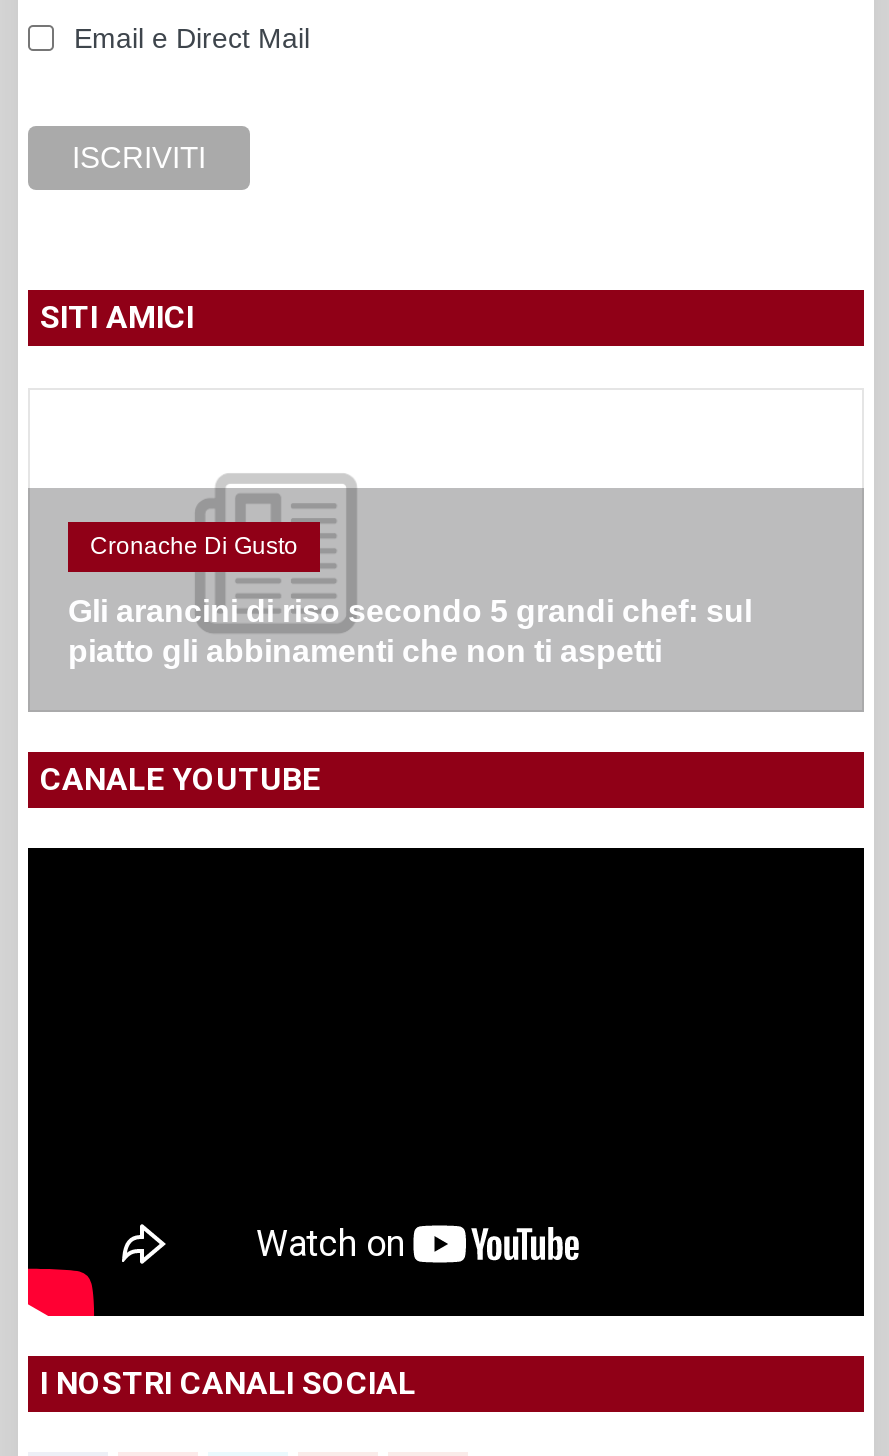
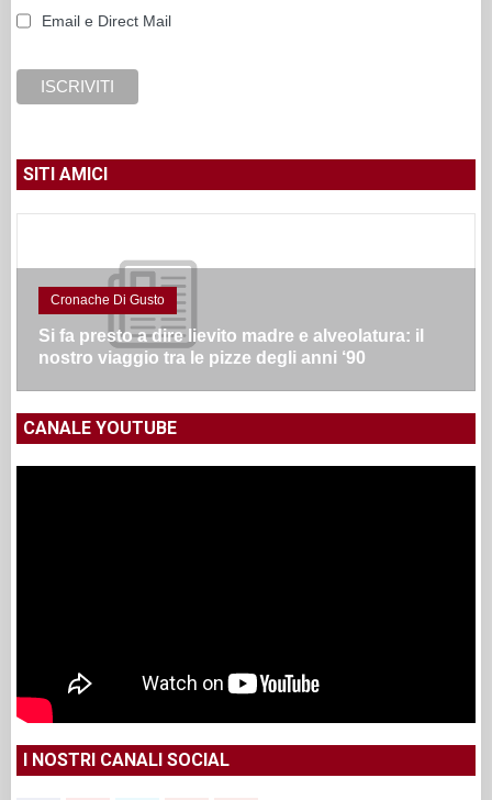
[68,593,752,667] Gli arancini di riso secondo 5 grandi chef: sul | piatto gli abbinamenti che non ti aspetti -> [38,326,424,367] Si fa presto a dire lievito madre e alveolatura: il | nostro viaggio tra le pizze degli anni ‘90

